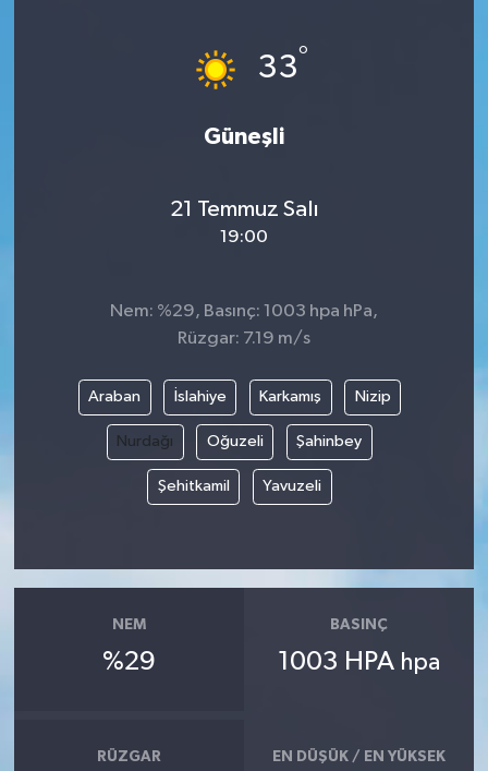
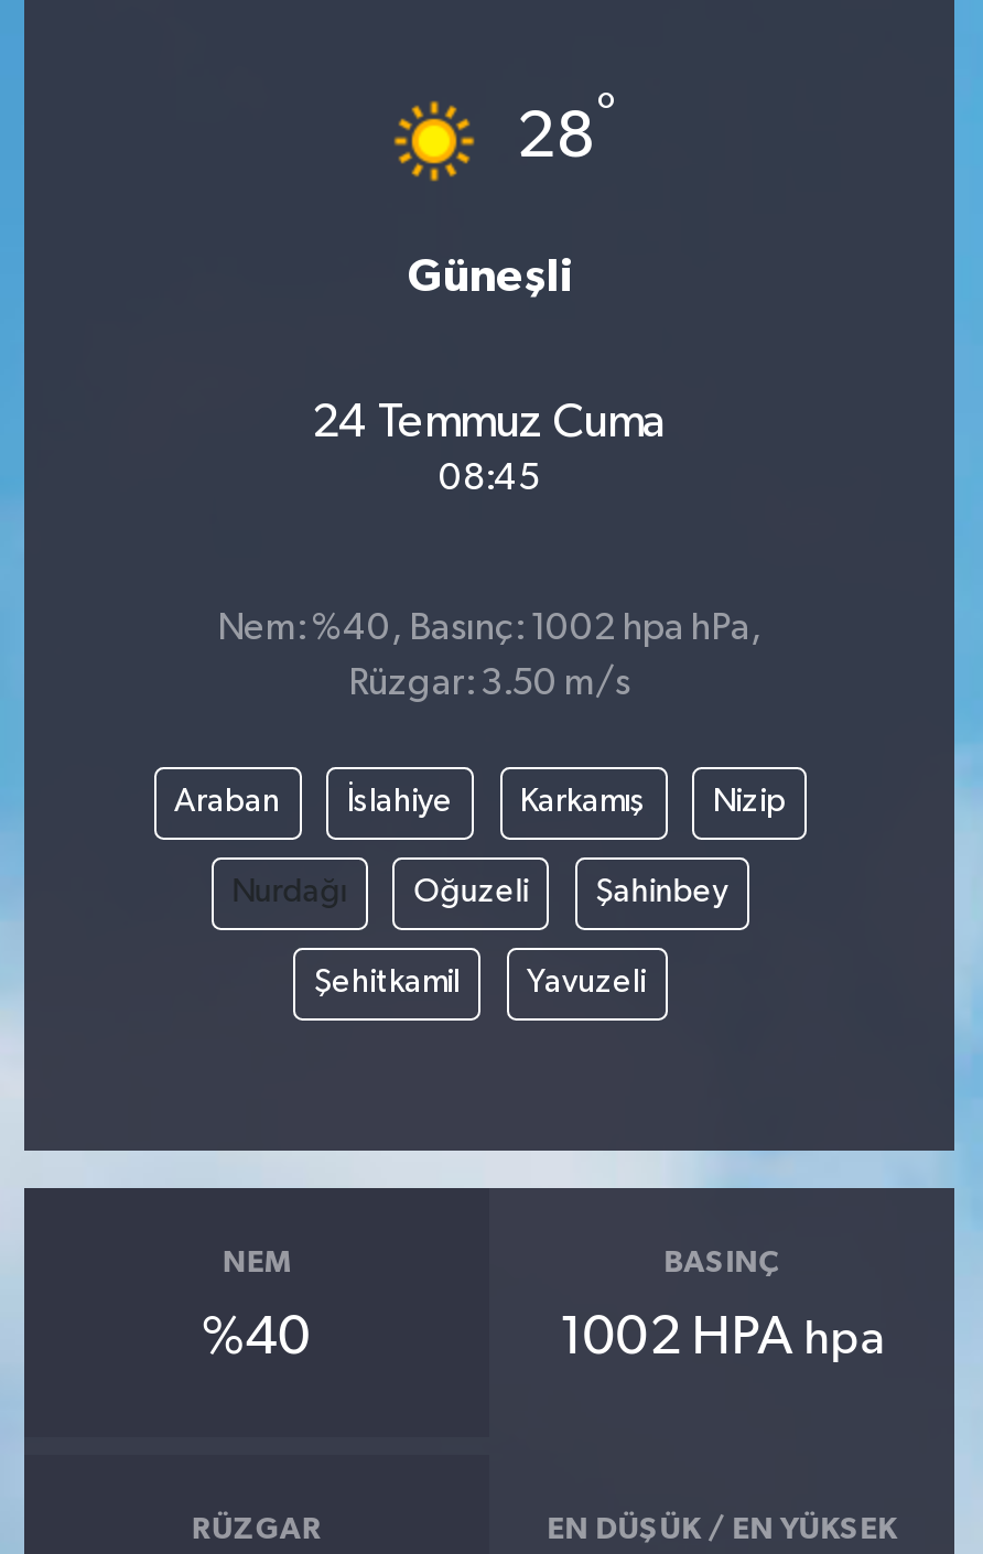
[257,45,308,85] 33° -> [517,91,616,171] 28°
[169,197,319,221] 21 Temmuz Salı -> [312,399,667,447] 24 Temmuz Cuma
[220,228,268,246] 19:00 -> [439,461,540,498] 08:45
[110,302,378,320] Nem: %29, Basınç: 1003 hpa hPa, -> [217,609,761,647] Nem: %40, Basınç: 1002 hpa hPa,
[178,329,310,347] Rüzgar: 7.19 m/s -> [348,665,630,702] Rüzgar: 3.50 m/s
[102,649,156,675] %29 -> [201,1312,312,1364] %40
[278,649,440,675] 1003 HPA hpa -> [559,1312,885,1364] 1002 HPA hpa

